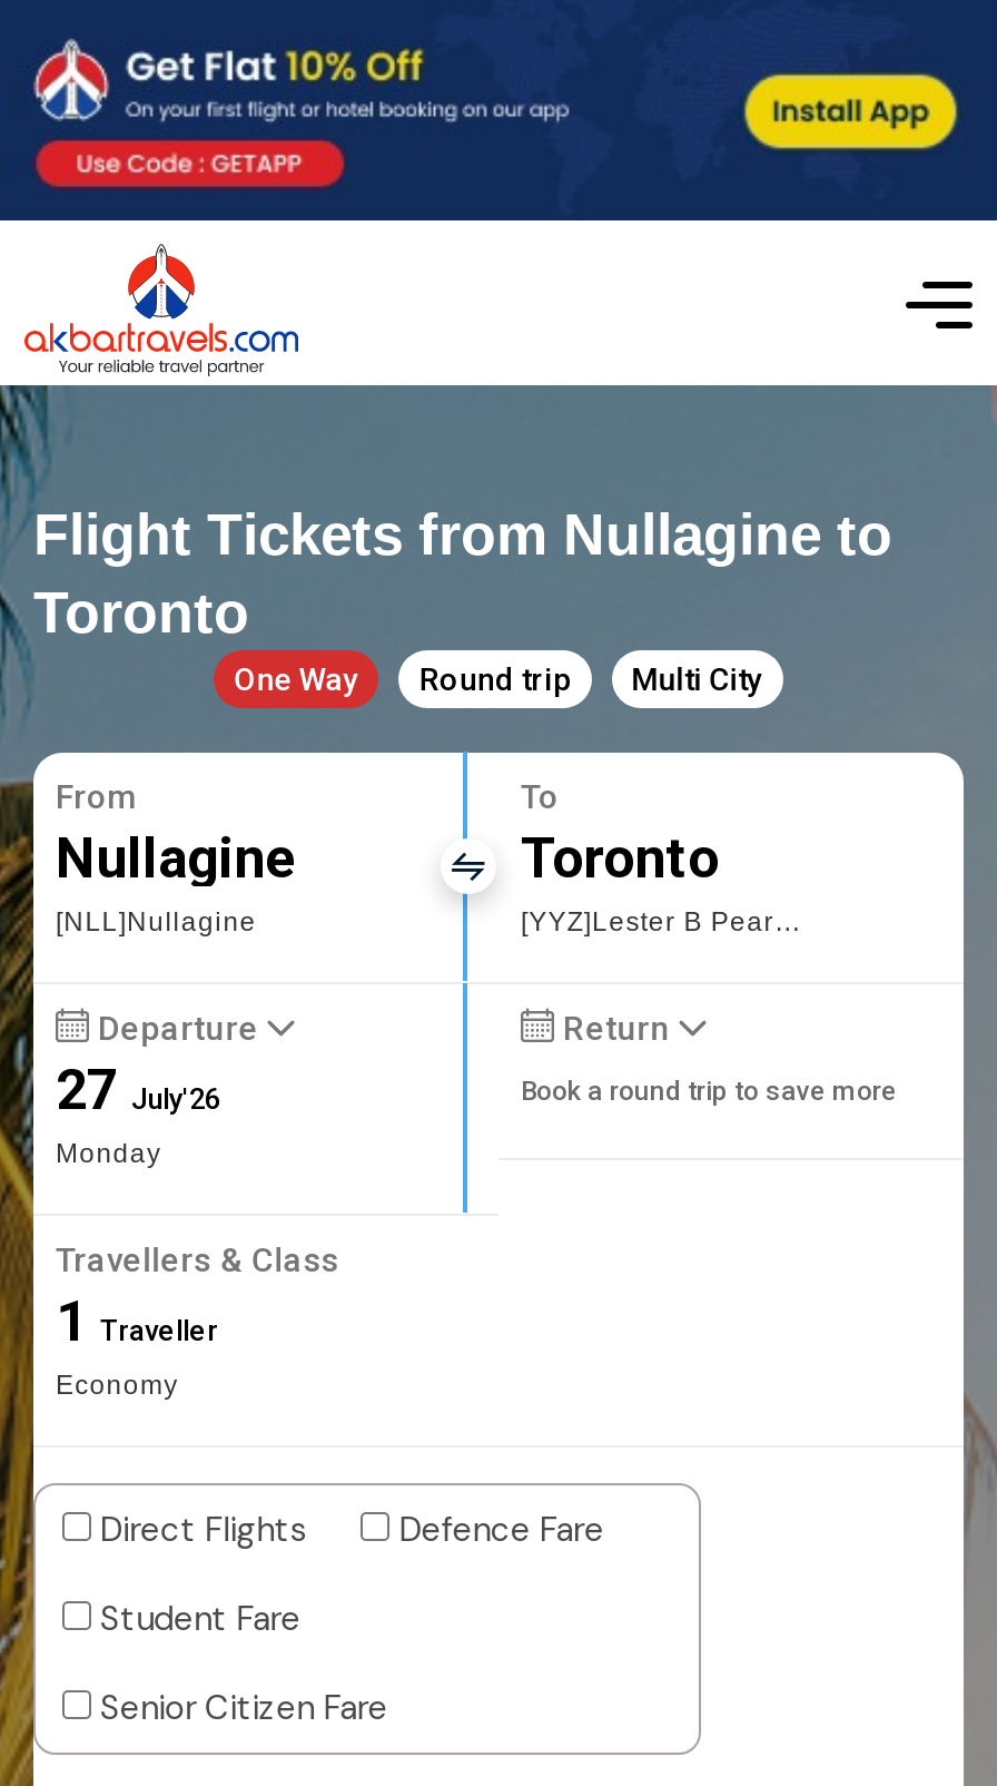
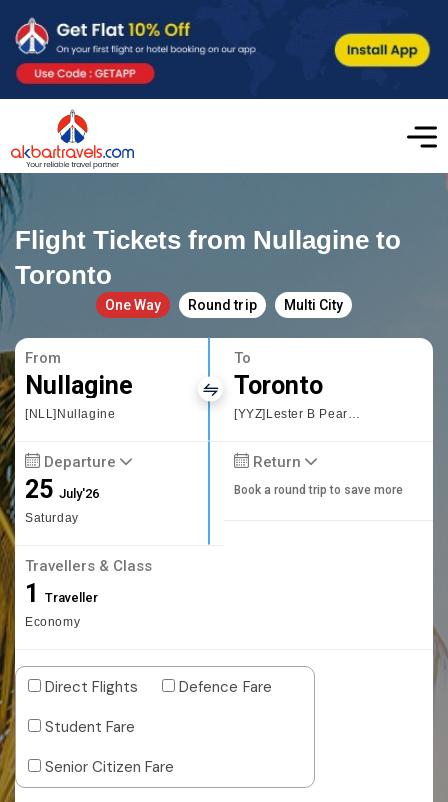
[56,1058,220,1169] 27 July'26 | Monday -> [25,475,99,525] 25 July'26 | Saturday

